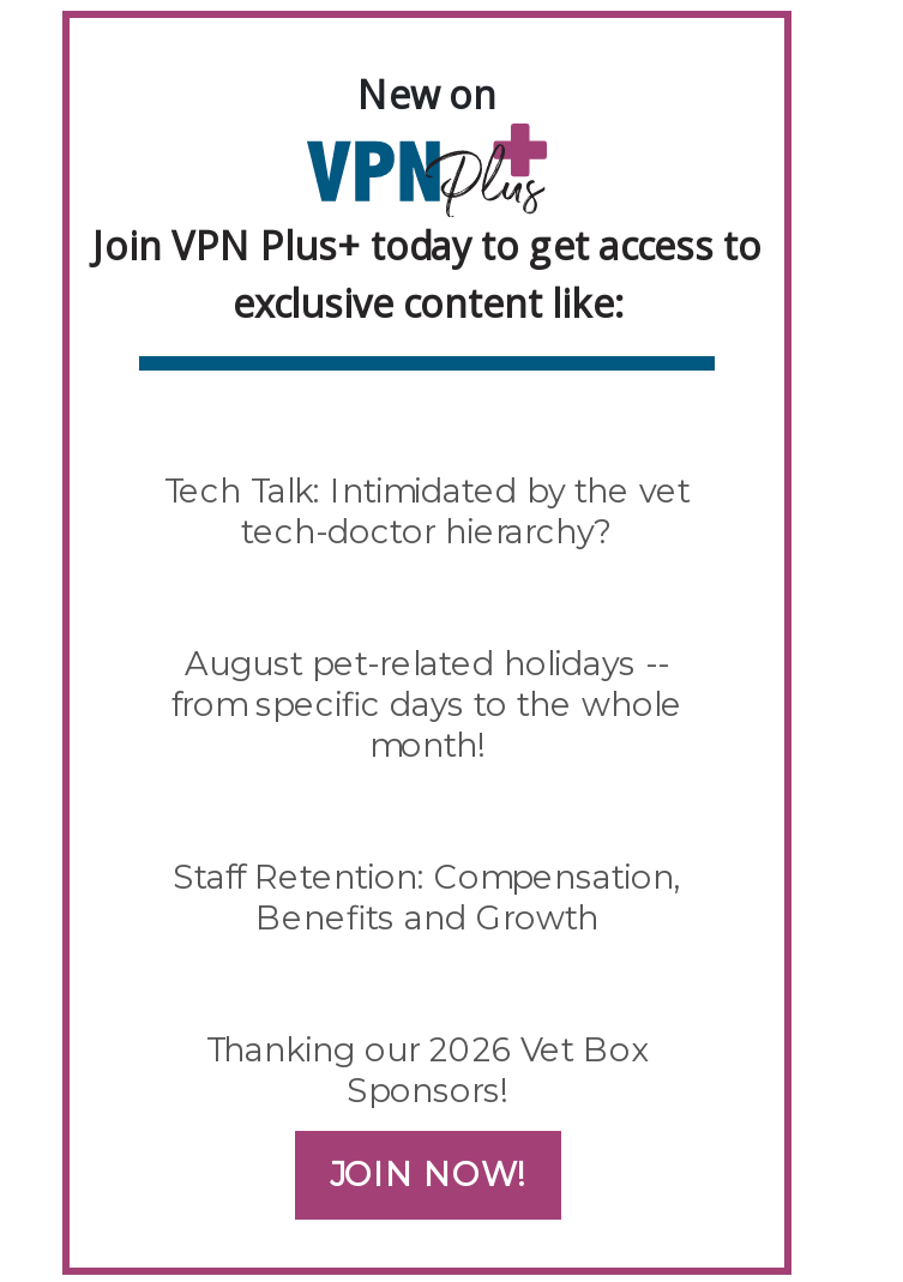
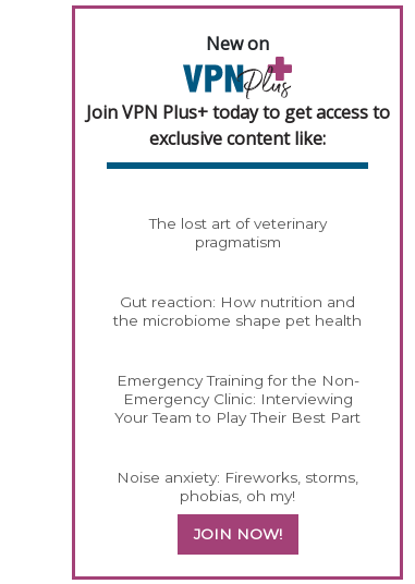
[164,472,690,551] Tech Talk: Intimidated by the vet | tech-doctor hierarchy? -> [149,215,326,251] The lost art of veterinary | pragmatism
[171,645,682,765] August pet-related holidays -- | from specific days to the whole | month! -> [113,294,362,329] Gut reaction: How nutrition and | the microbiome shape pet health
[173,858,681,938] Staff Retention: Compensation, | Benefits and Growth -> [114,372,361,426] Emergency Training for the Non- | Emergency Clinic: Interviewing | Your Team to Play Their Best Part
[206,1031,648,1110] Thanking our 2026 Vet Box | Sponsors! -> [117,469,358,505] Noise anxiety: Fireworks, storms, | phobias, oh my!

